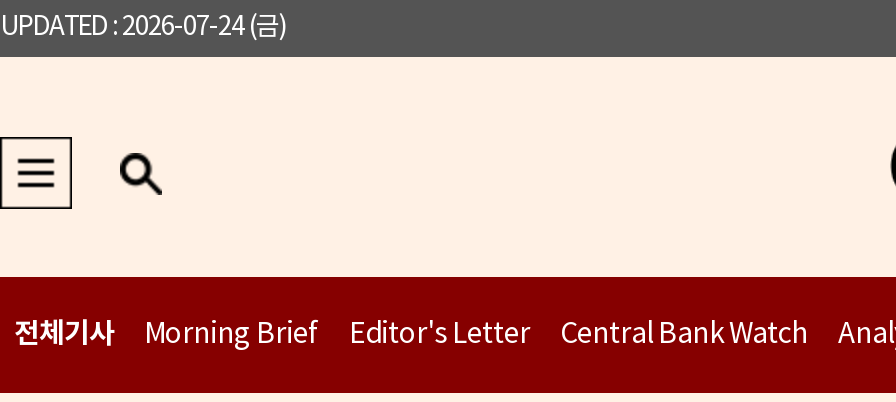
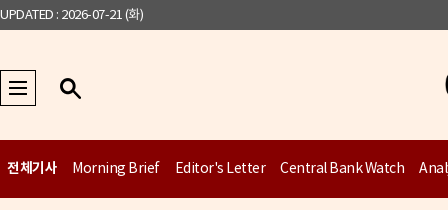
[0,13,286,43] UPDATED : 2026-07-24 (금) -> [0,8,143,23] UPDATED : 2026-07-21 (화)

